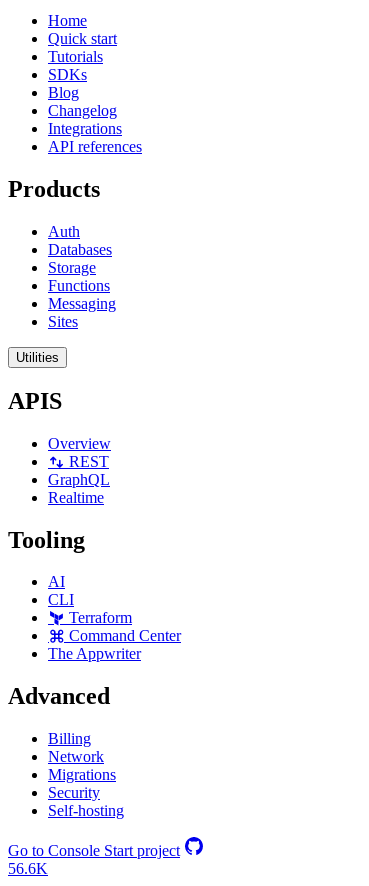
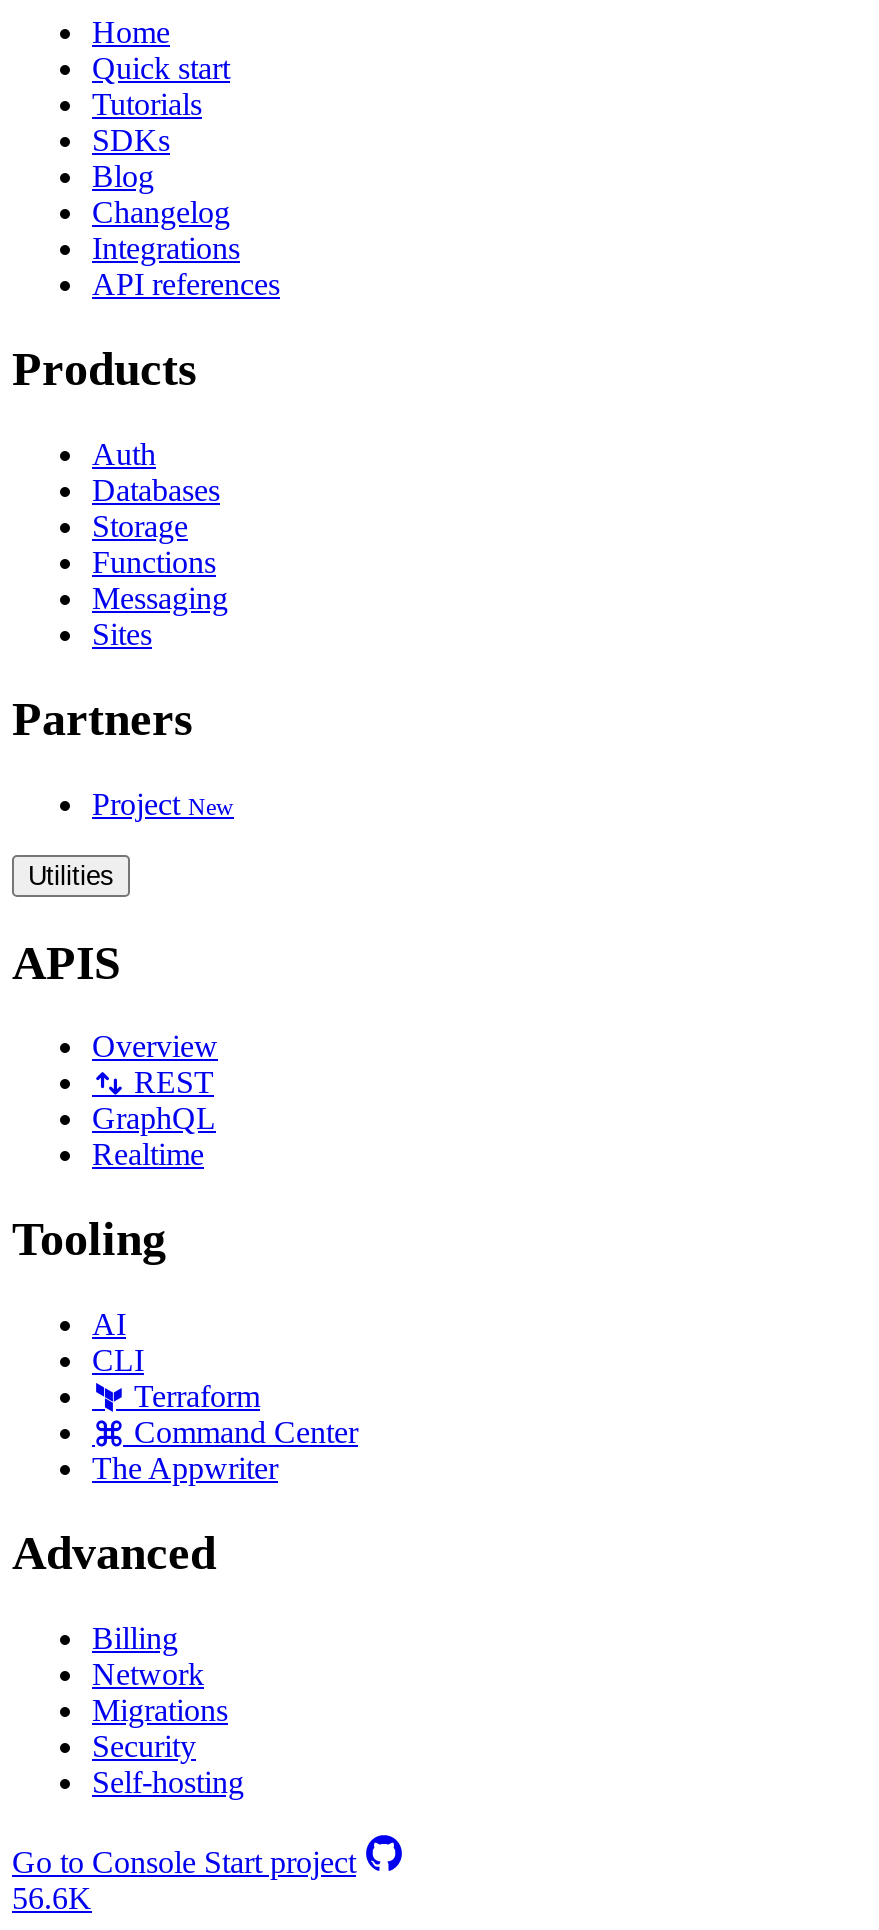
none -> [12,692,234,820] Partners | Project New

